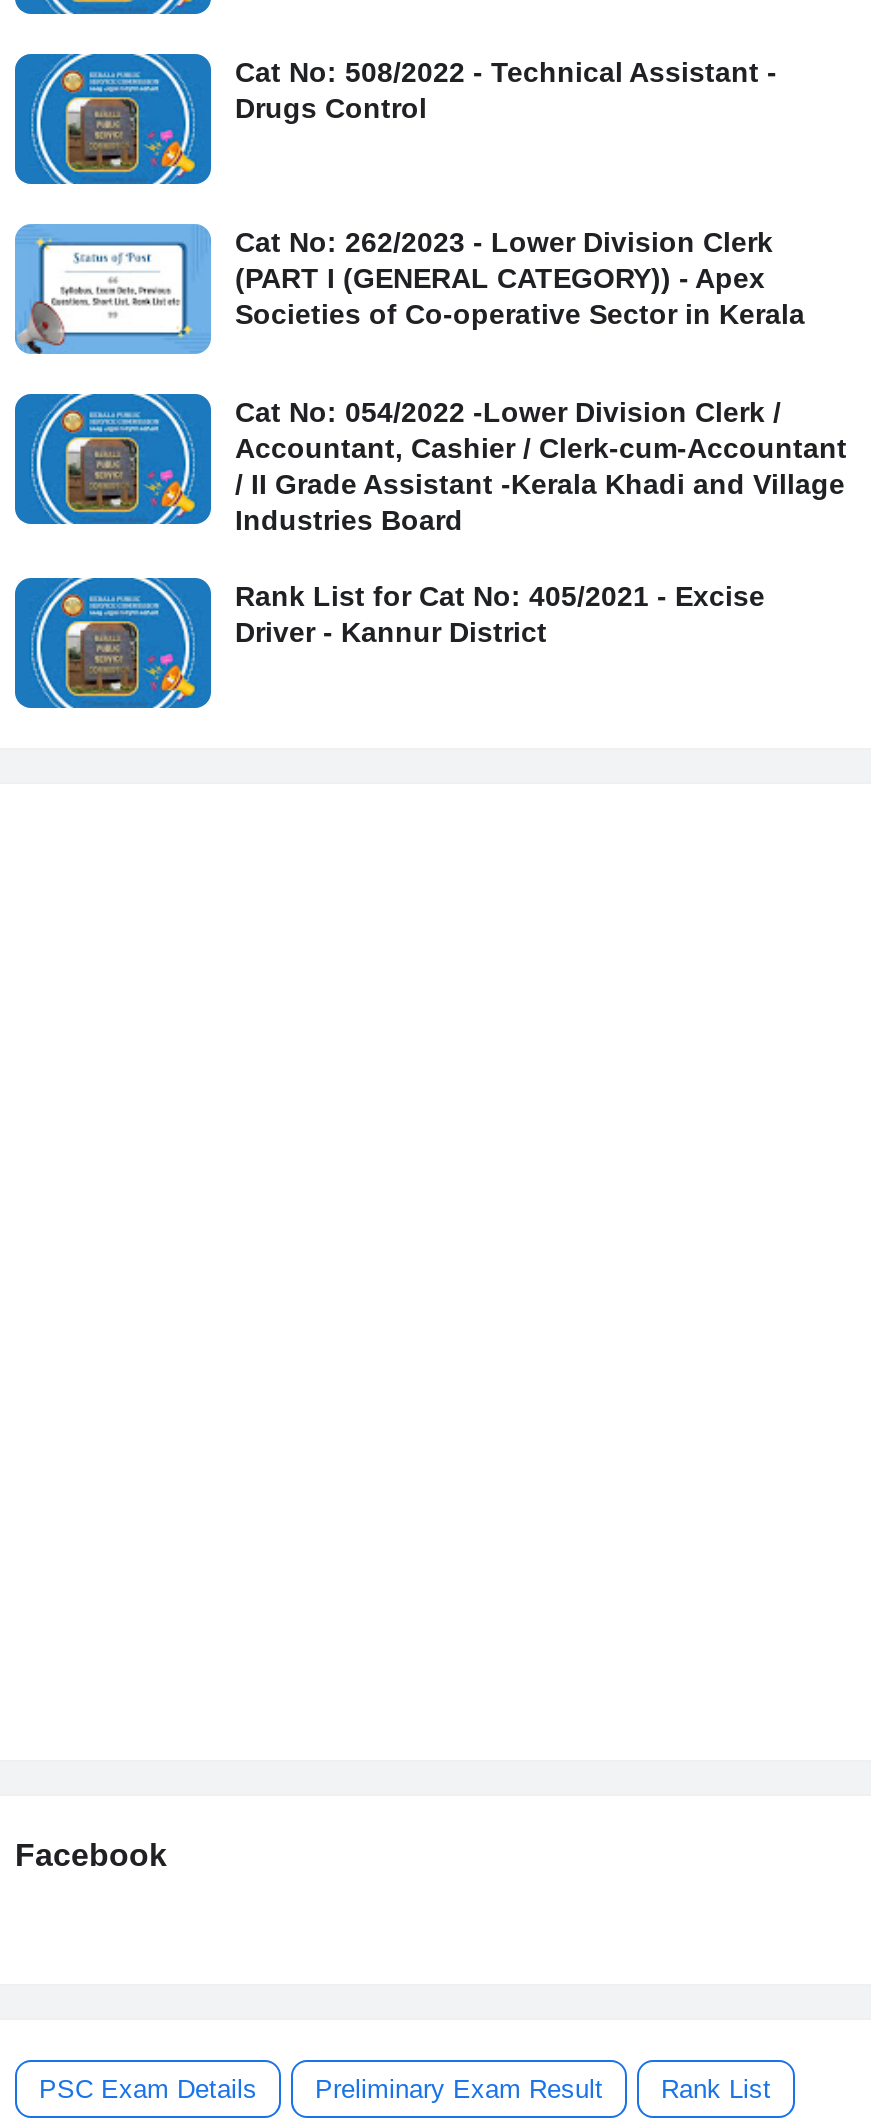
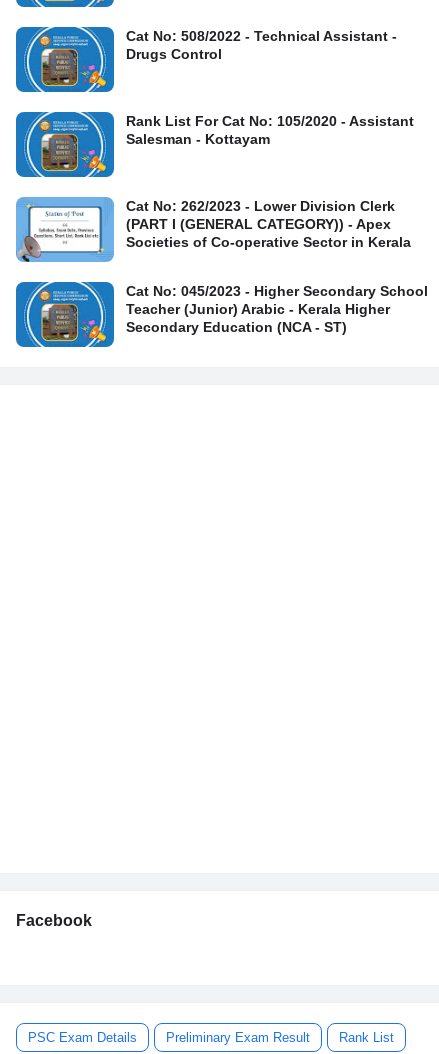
moved [29,52,805,330] -> [23,111,411,250]: [image] | Cat No: 262/2023 - Lower Division Clerk | (PART I (GENERAL CATEGORY)) - Apex | Societies of Co-operative Sector in Kerala
none -> [126,113,414,147] Rank List For Cat No: 105/2020 - Assistant | Salesman - Kottayam
moved [29,392,205,526] -> [23,281,111,348]: [image]
[235,396,847,648] Cat No: 054/2022 -Lower Division Clerk / | Accountant, Cashier / Clerk-cum-Accountant | / II Grade Assistant -Kerala Khadi and Village | Industries Board | Rank List for Cat No: 405/2021 - Excise | Driver - Kannur District -> [126,283,428,335] Cat No: 045/2023 - Higher Secondary School | Teacher (Junior) Arabic - Kerala Higher | Secondary Education (NCA - ST)

